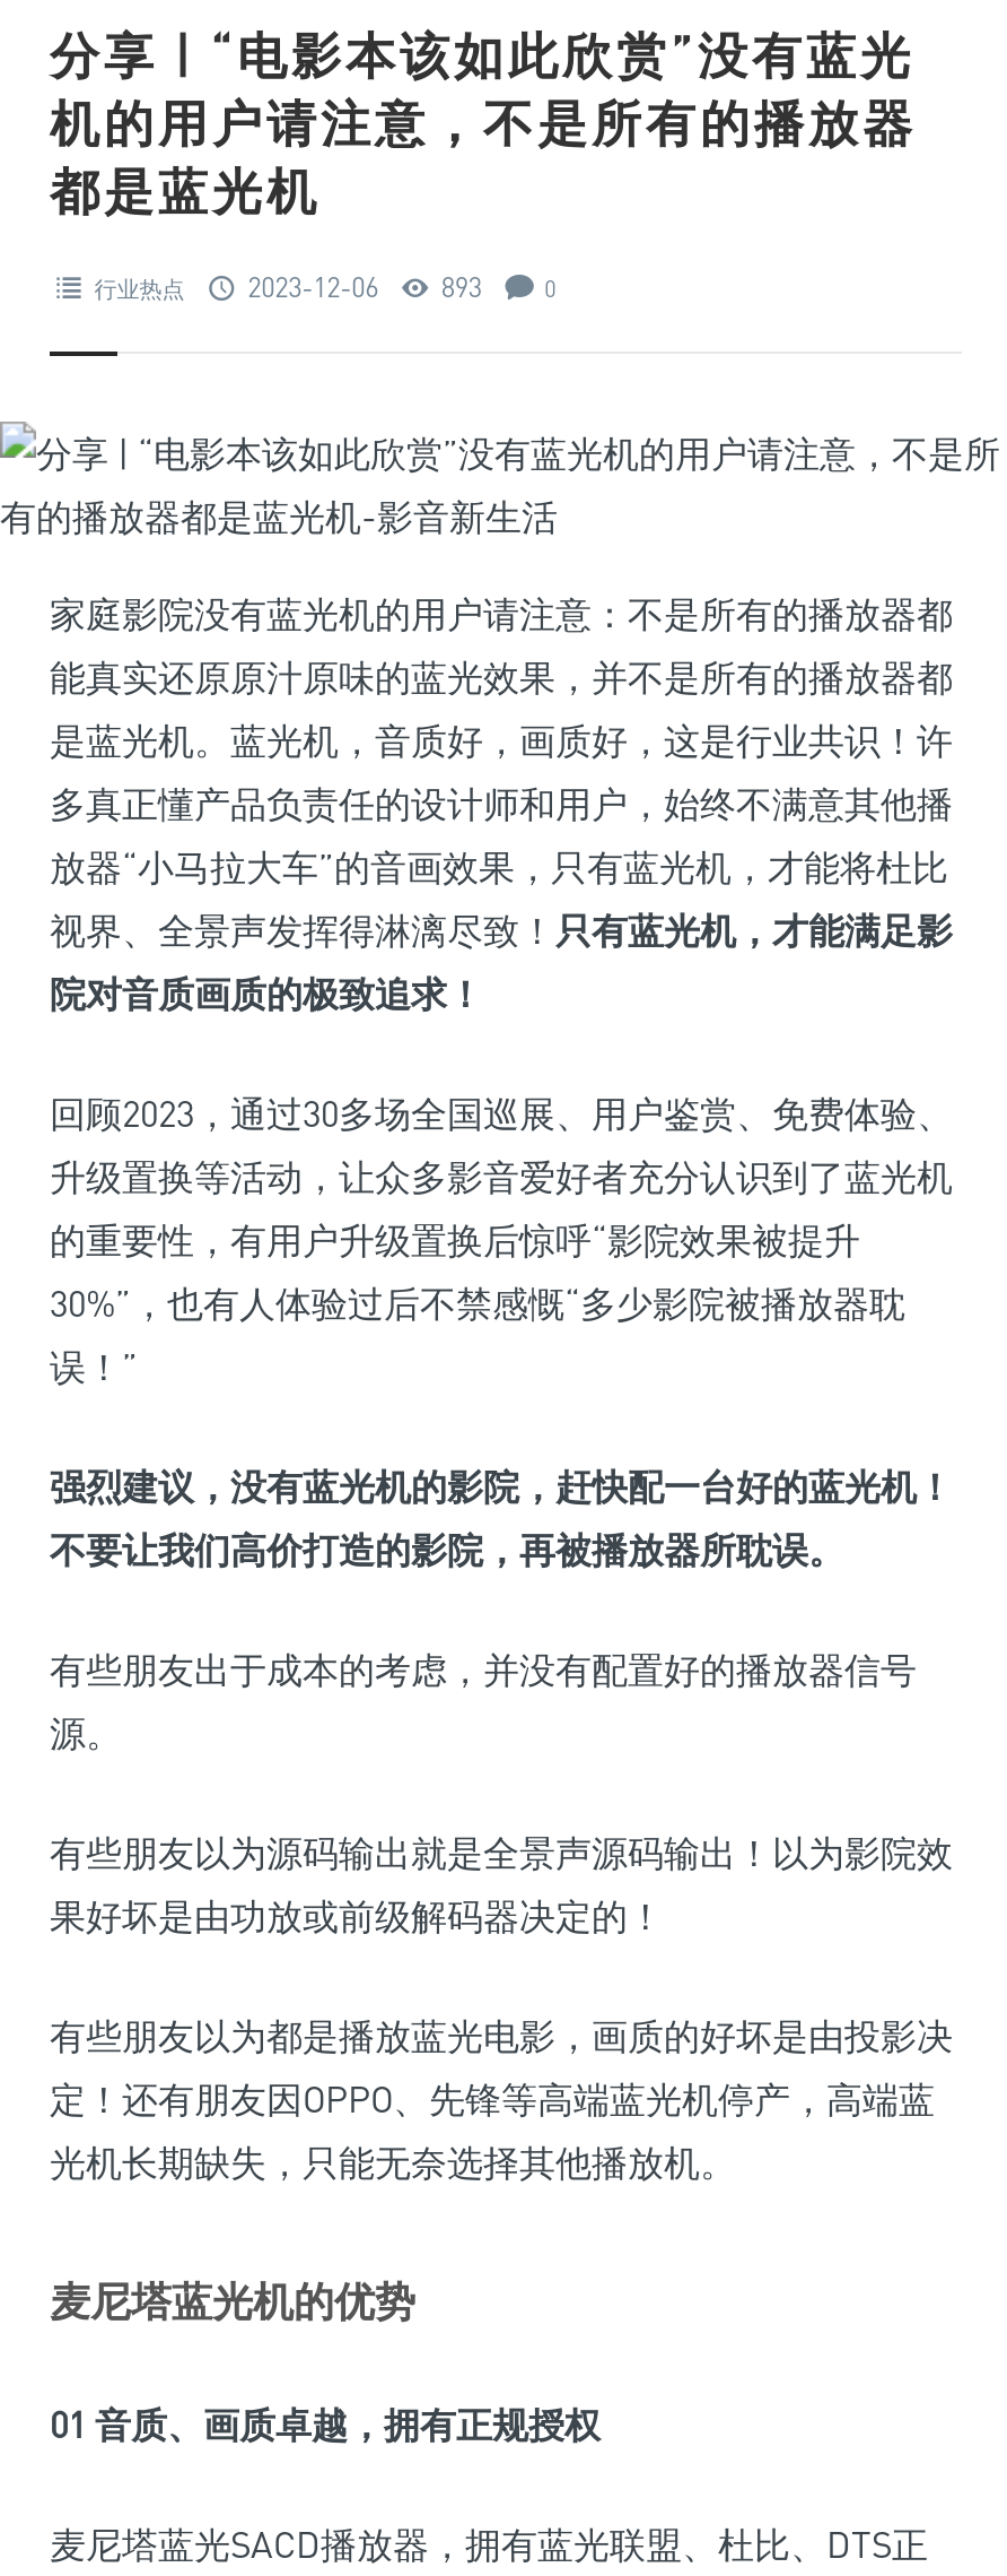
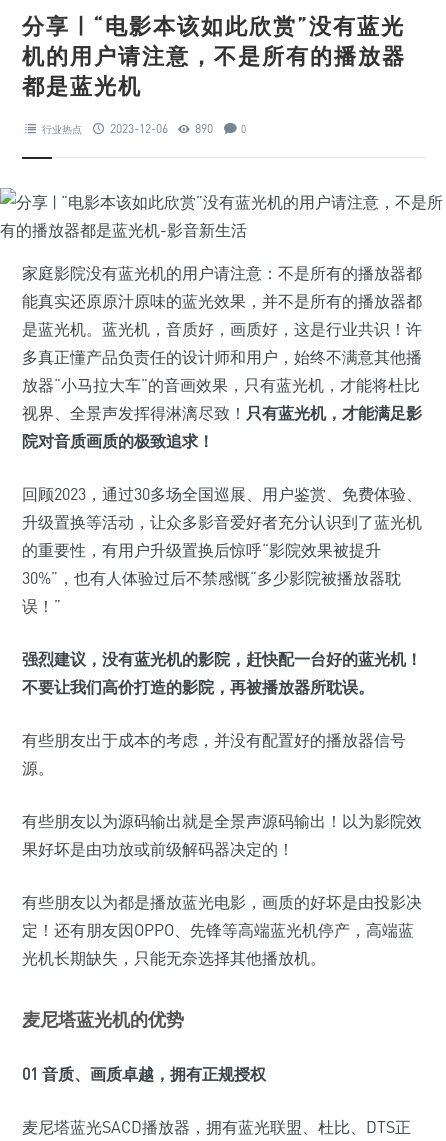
[241,270,482,304] 2023-12-06 893 -> [107,121,213,136] 2023-12-06 890

